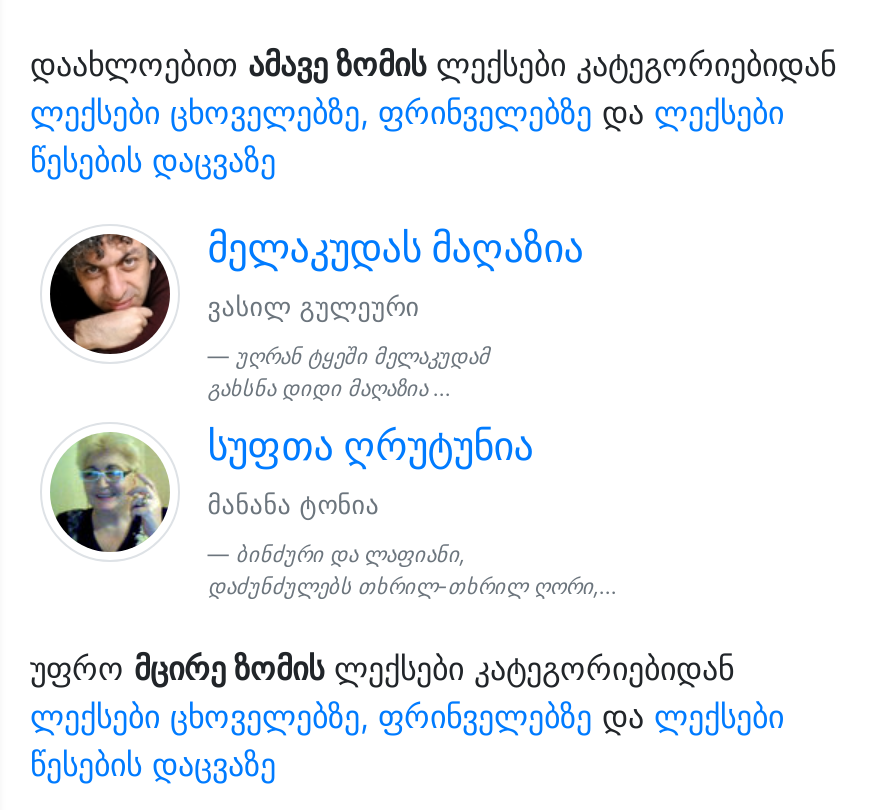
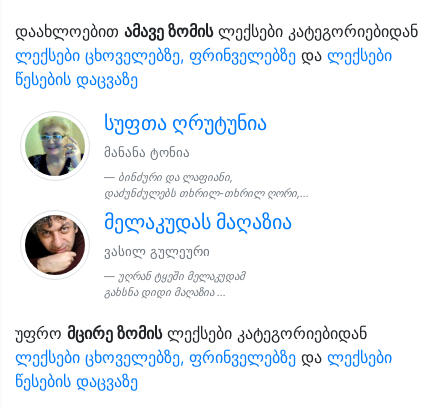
moved [48,223,584,401] -> [24,210,292,299]: [image] | მელაკუდას მაღაზია | ვასილ გულეური | უღრან ტყეში მელაკუდამ | გახსნა დიდი მაღაზია ...
moved [40,421,618,599] -> [20,111,309,200]: [image] | სუფთა ღრუტუნია | მანანა ტონია | ბინძური და ლაფიანი, | დაძუნძულებს თხრილ-თხრილ ღორი,...

